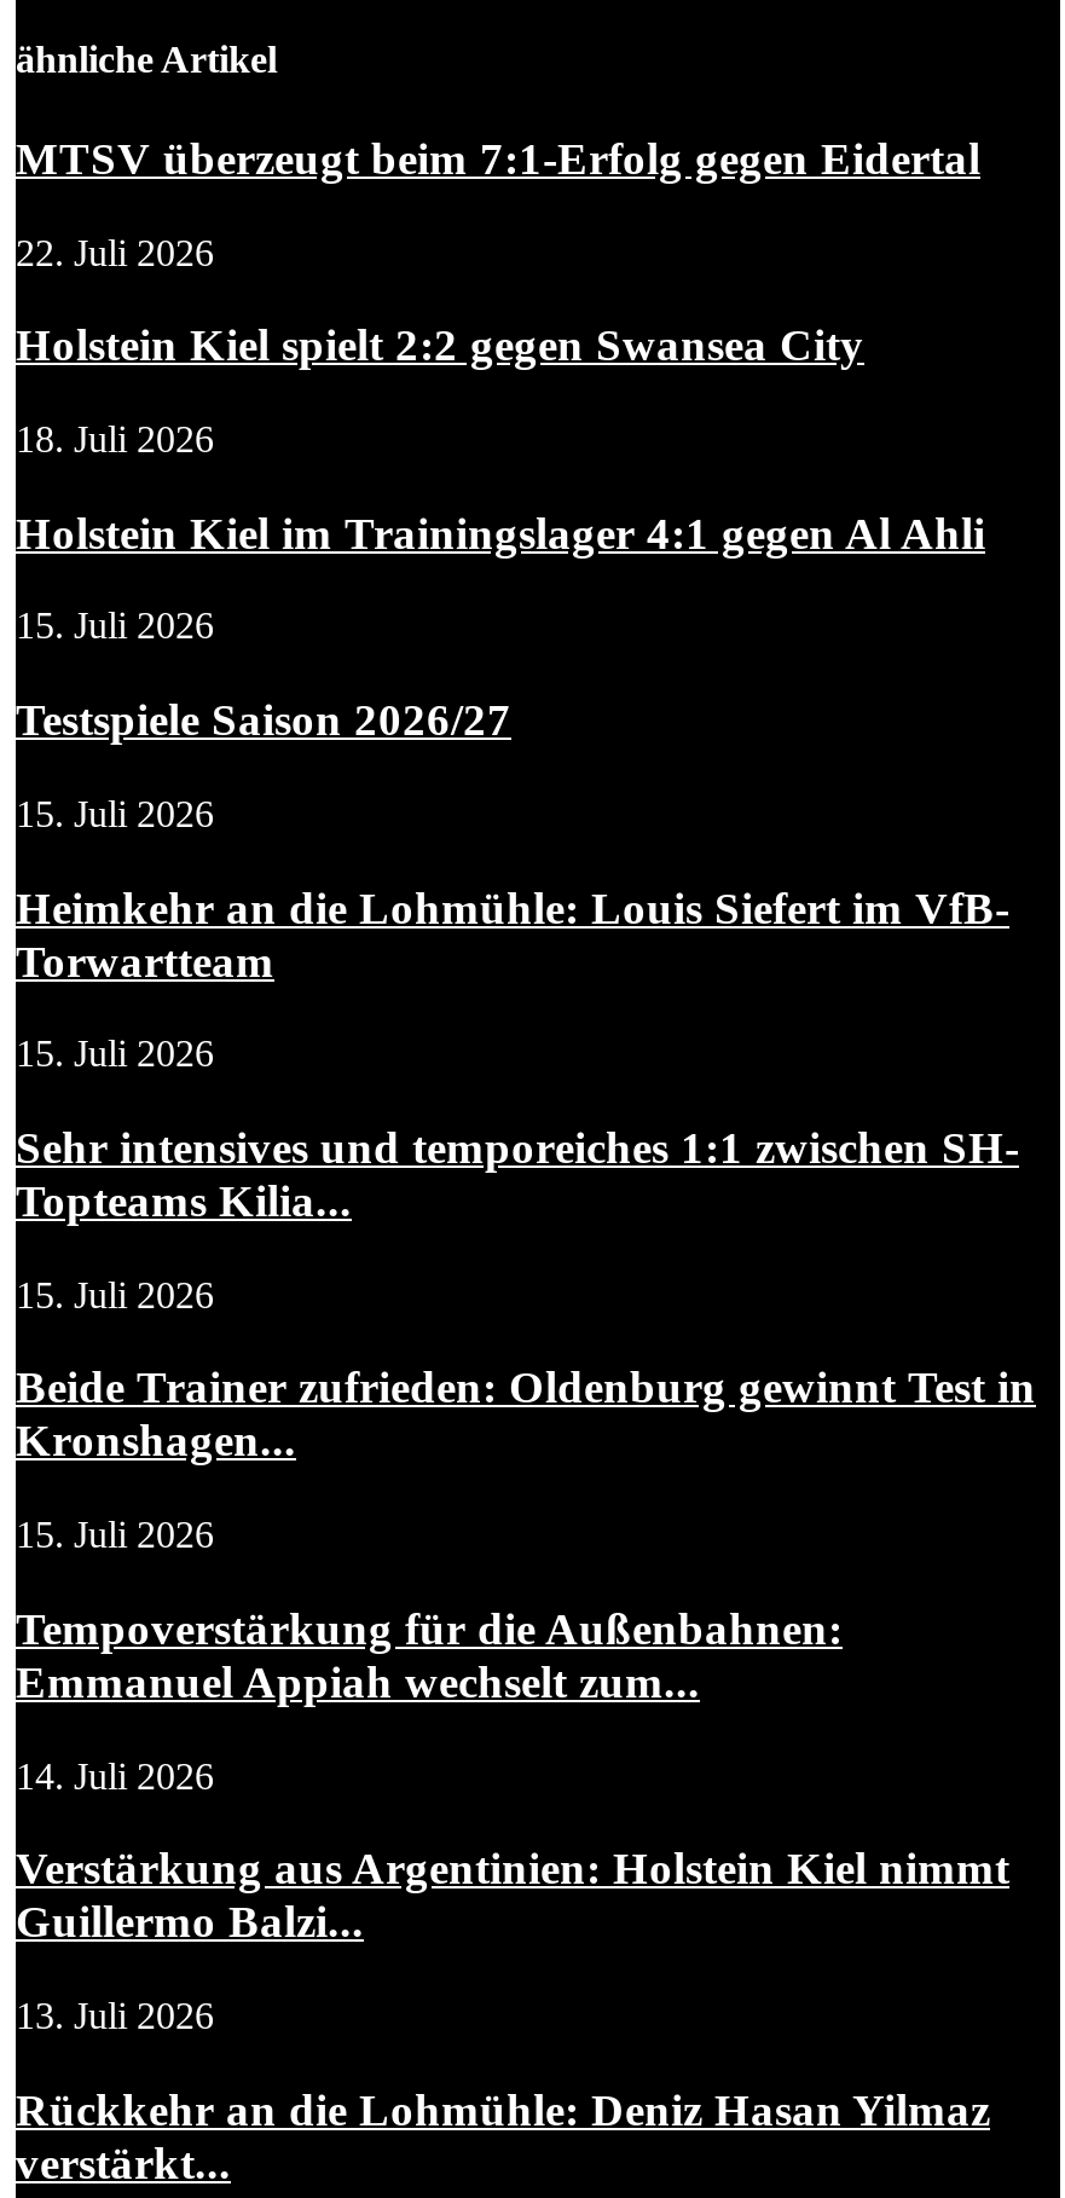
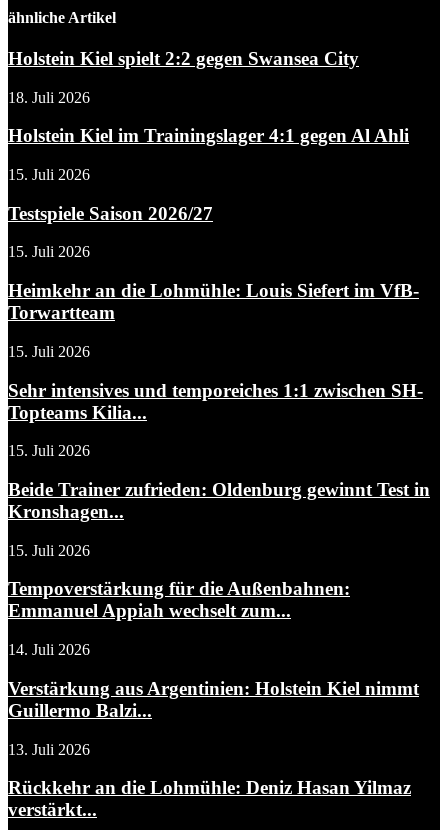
[16,133,980,272] MTSV überzeugt beim 7:1-Erfolg gegen Eidertal | 22. Juli 2026 -> none

